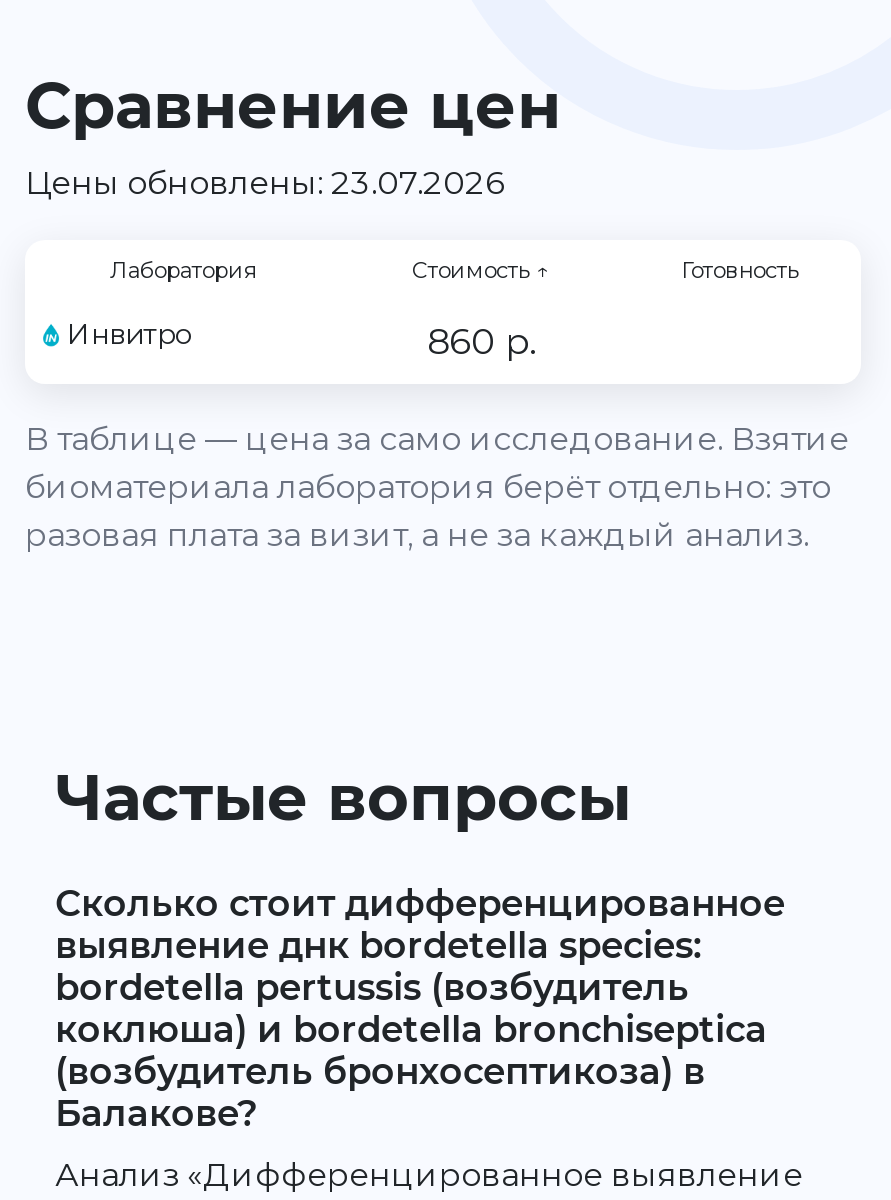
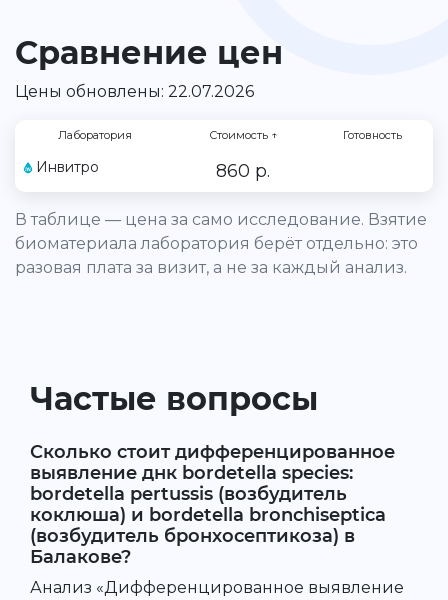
[25,164,503,202] Цены обновлены: 23.07.2026 -> [15,82,254,101] Цены обновлены: 22.07.2026

